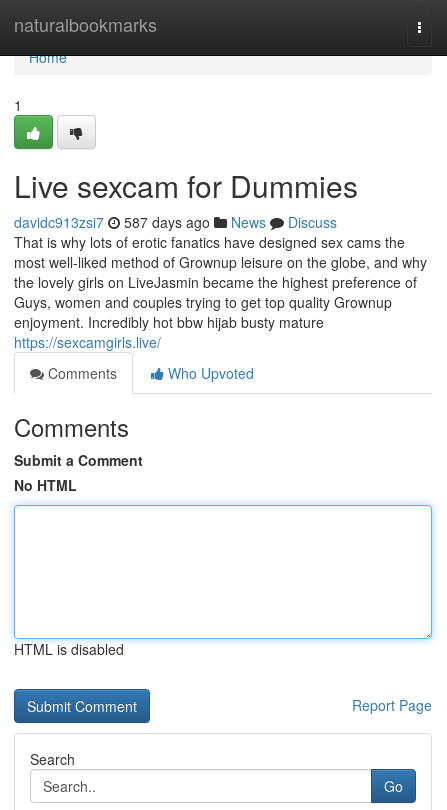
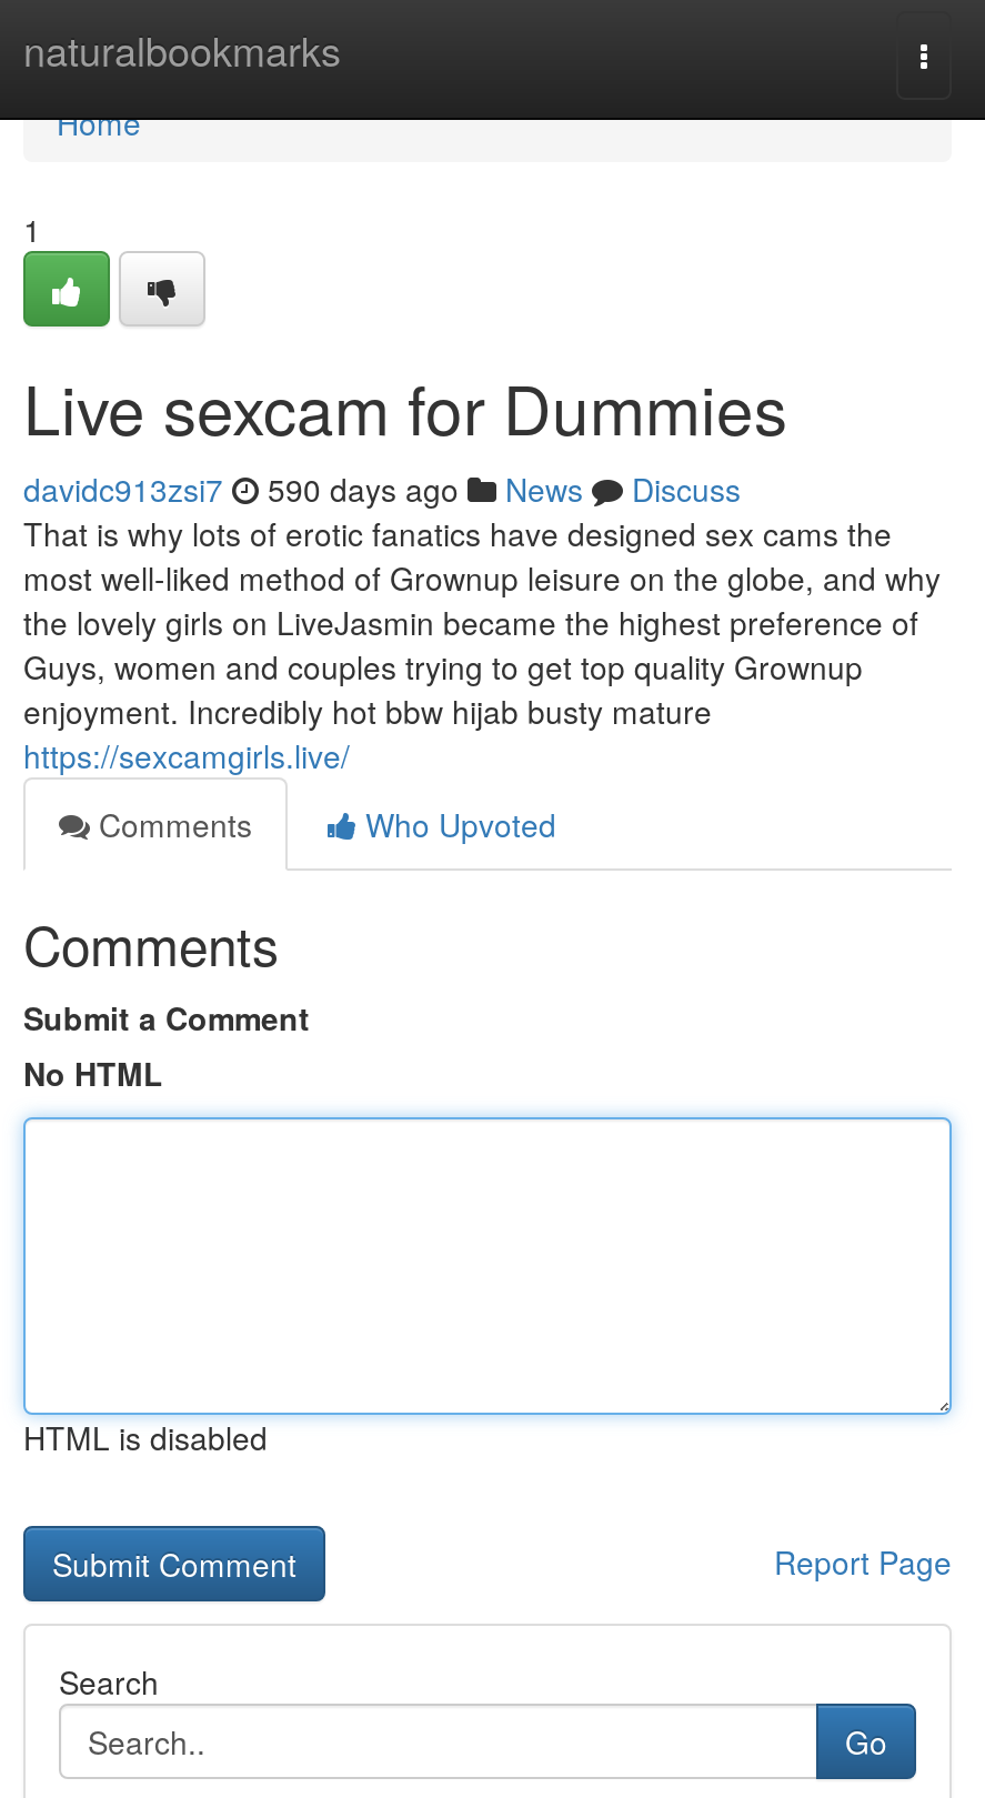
[14,212,337,232] davidc913zsi7 587 days ago News Discuss -> [23,466,741,511] davidc913zsi7 590 days ago News Discuss

